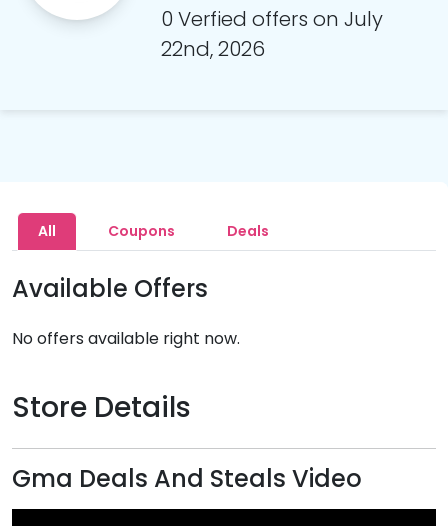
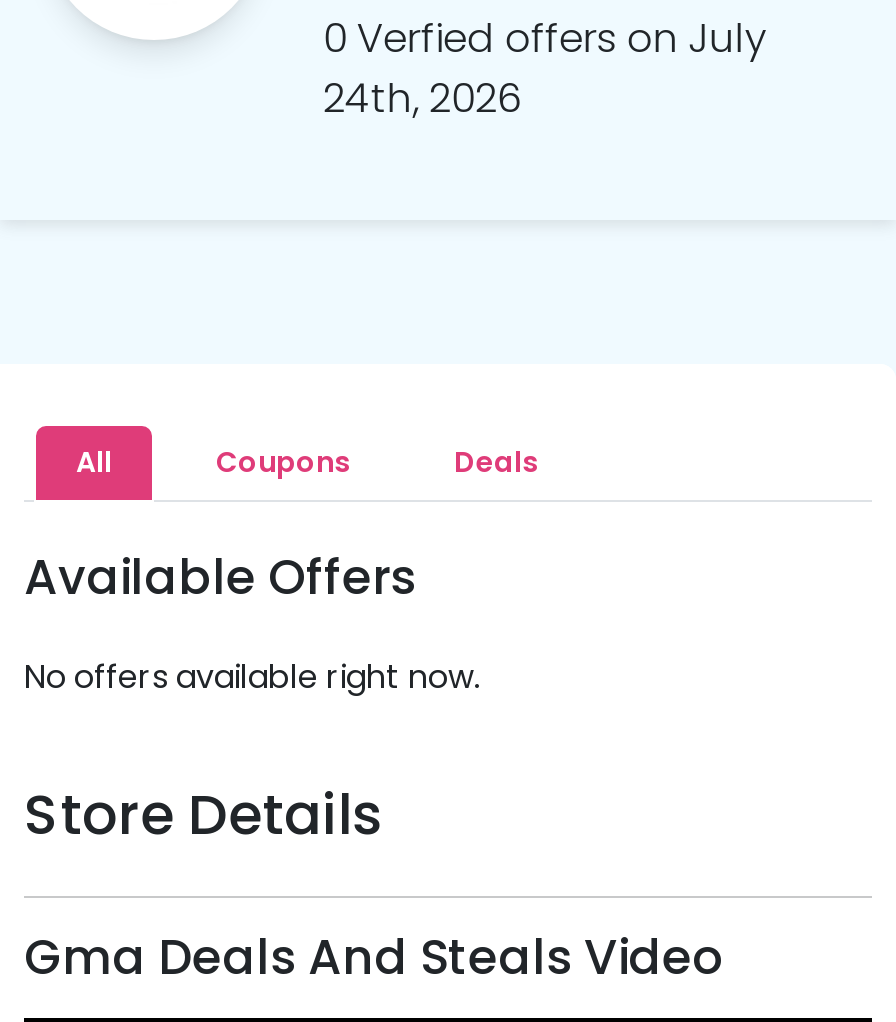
[161,35,265,63] 22nd, 2026 -> [323,70,523,126] 24th, 2026

